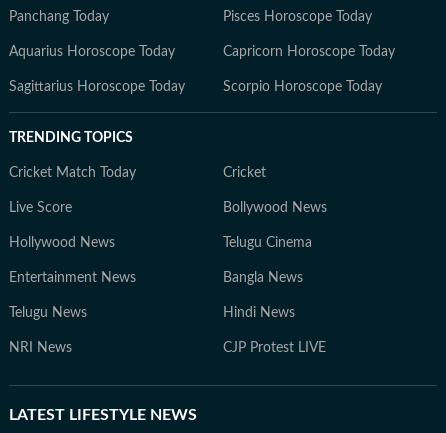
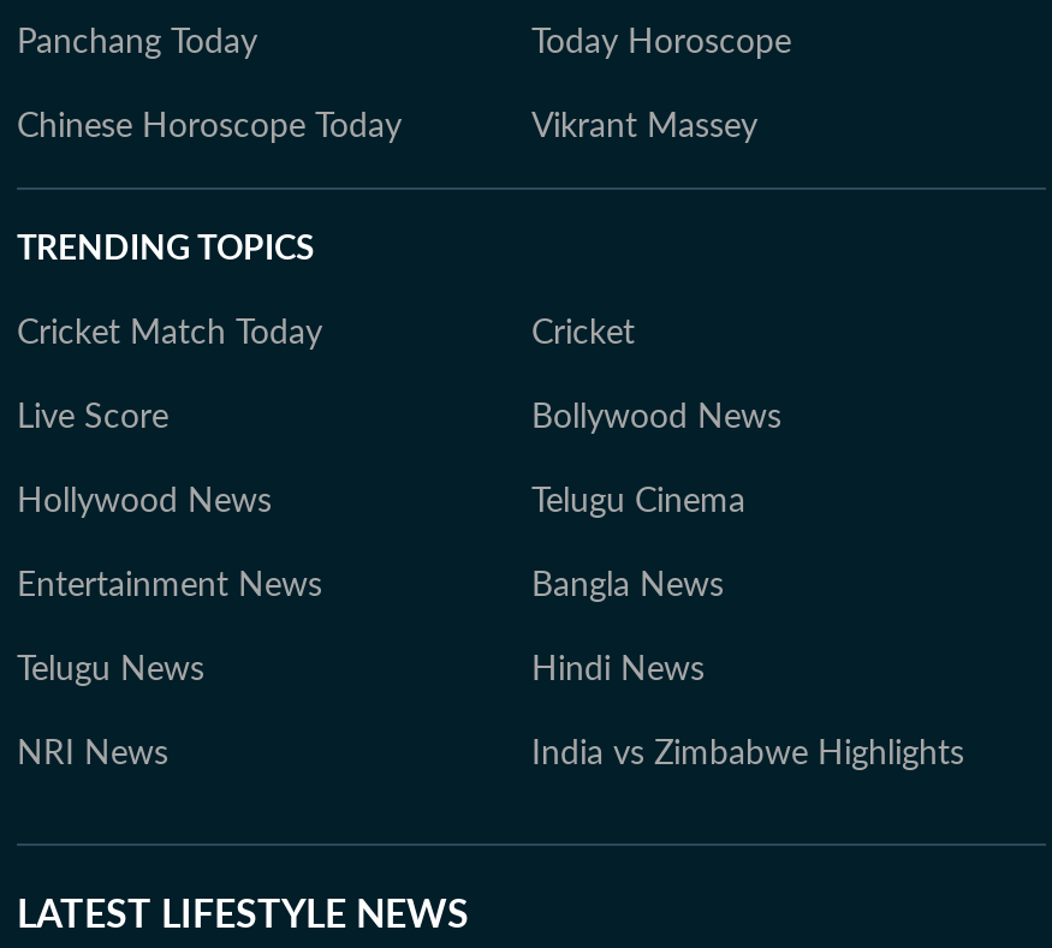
[9,10,395,94] Pisces Horoscope Today | Aquarius Horoscope Today | Capricorn Horoscope Today | Sagittarius Horoscope Today | Scorpio Horoscope Today -> [17,26,791,144] Today Horoscope | Chinese Horoscope Today | Vikrant Massey
[223,341,326,355] CJP Protest LIVE -> [531,738,964,771] India vs Zimbabwe Highlights

